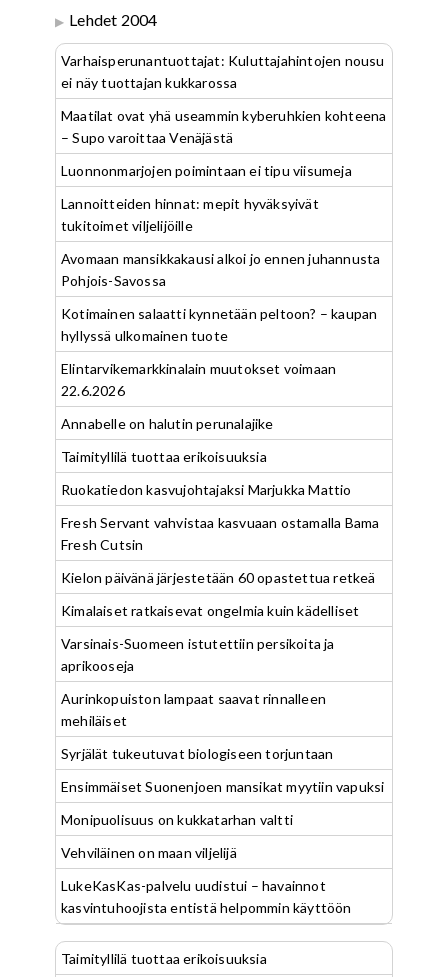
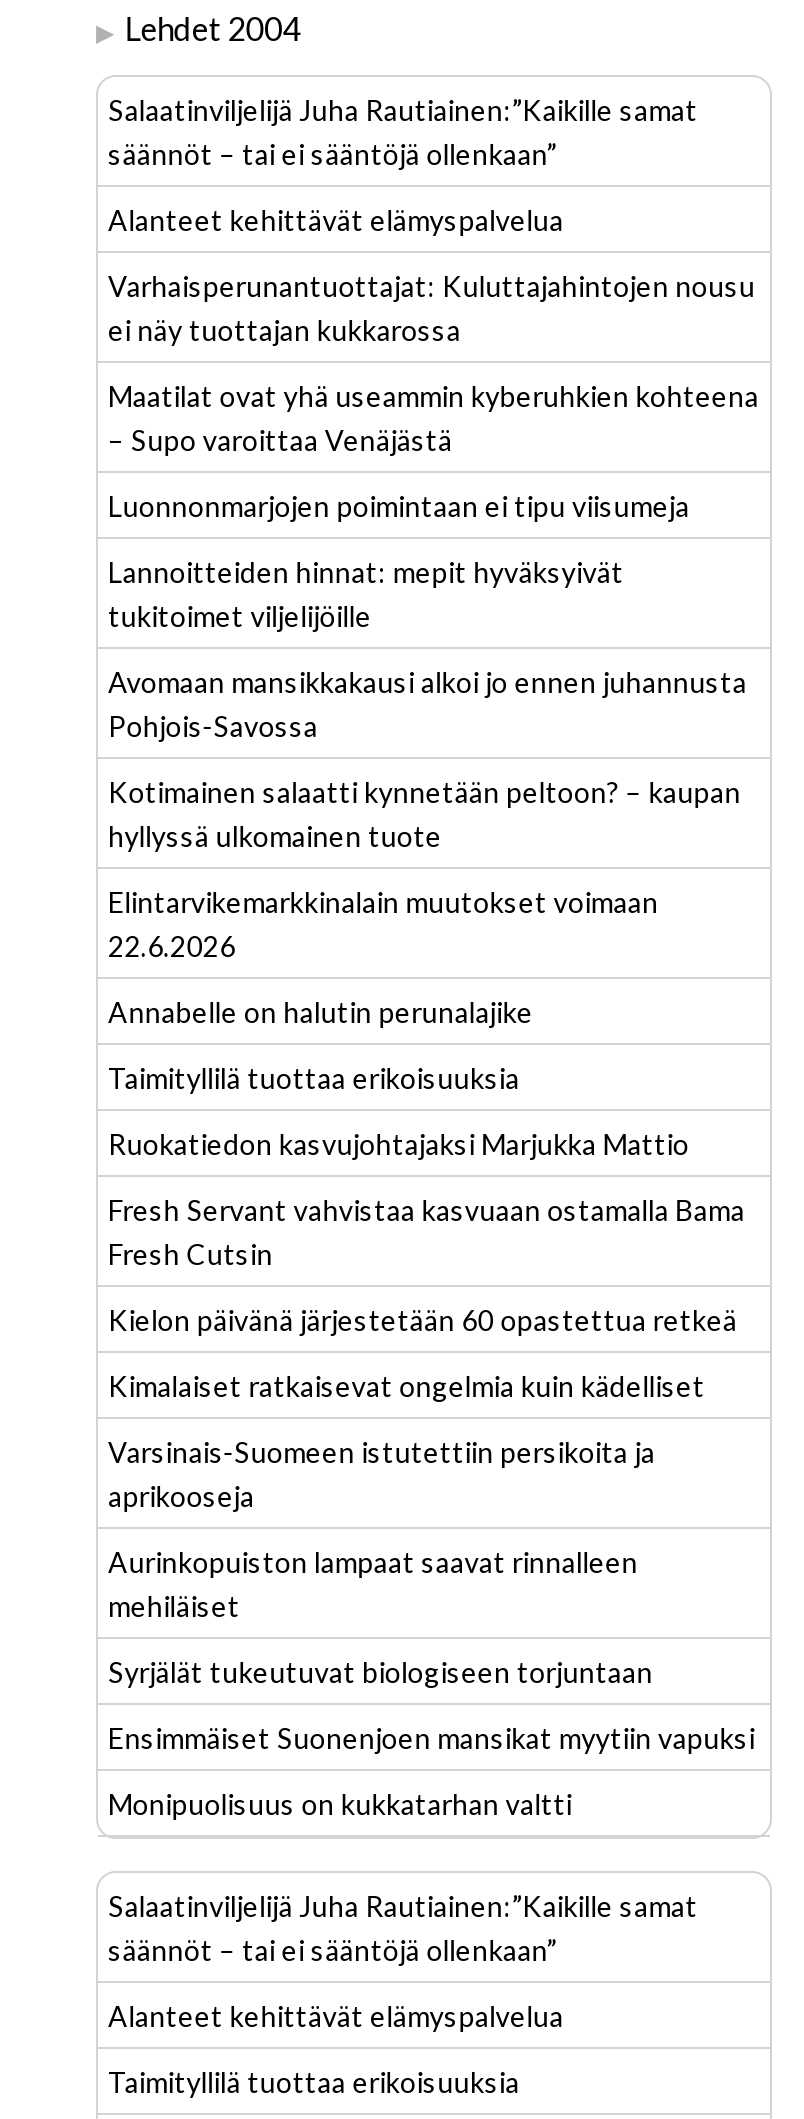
none -> [108,93,698,237] Salaatinviljelijä Juha Rautiainen:”Kaikille samat | säännöt – tai ei sääntöjä ollenkaan” | Alanteet kehittävät elämyspalvelua
[61,844,237,861] Vehviläinen on maan viljelijä -> [108,1889,698,1967] Salaatinviljelijä Juha Rautiainen:”Kaikille samat | säännöt – tai ei sääntöjä ollenkaan”
[61,877,352,916] LukeKasKas-palvelu uudistui – havainnot | kasvintuhoojista entistä helpommin käyttöön -> [108,1999,564,2033] Alanteet kehittävät elämyspalvelua

